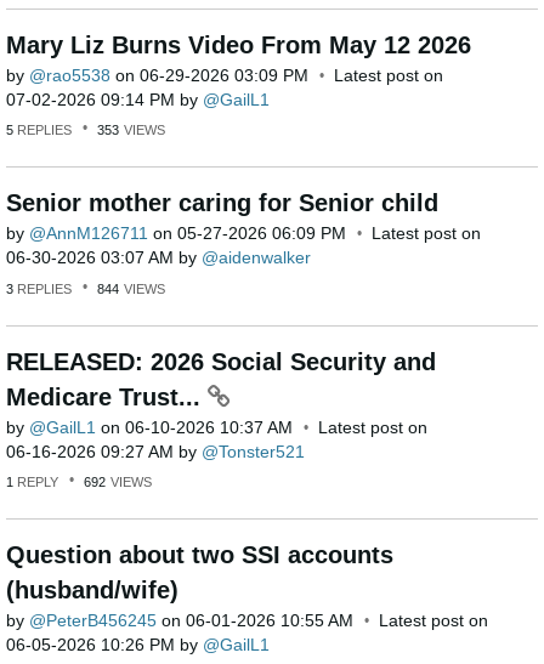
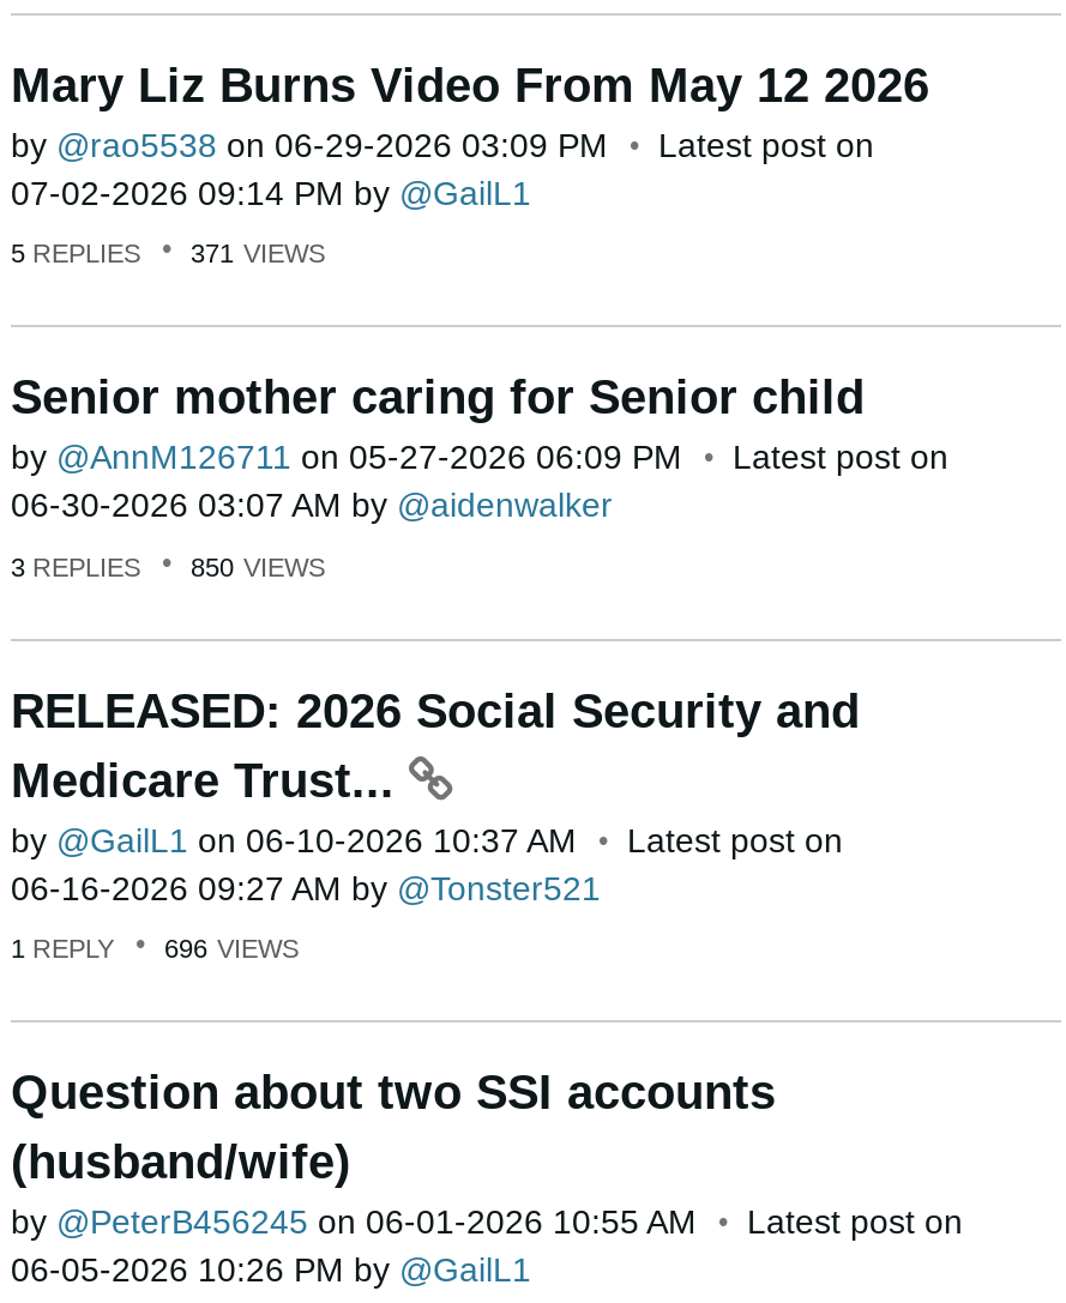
[6,123,165,137] 5 REPLIES 353 VIEWS -> [11,239,325,268] 5 REPLIES 371 VIEWS
[6,281,165,296] 3 REPLIES 844 VIEWS -> [11,552,325,581] 3 REPLIES 850 VIEWS
[6,475,152,489] 1 REPLY 692 VIEWS -> [11,934,299,963] 1 REPLY 696 VIEWS

